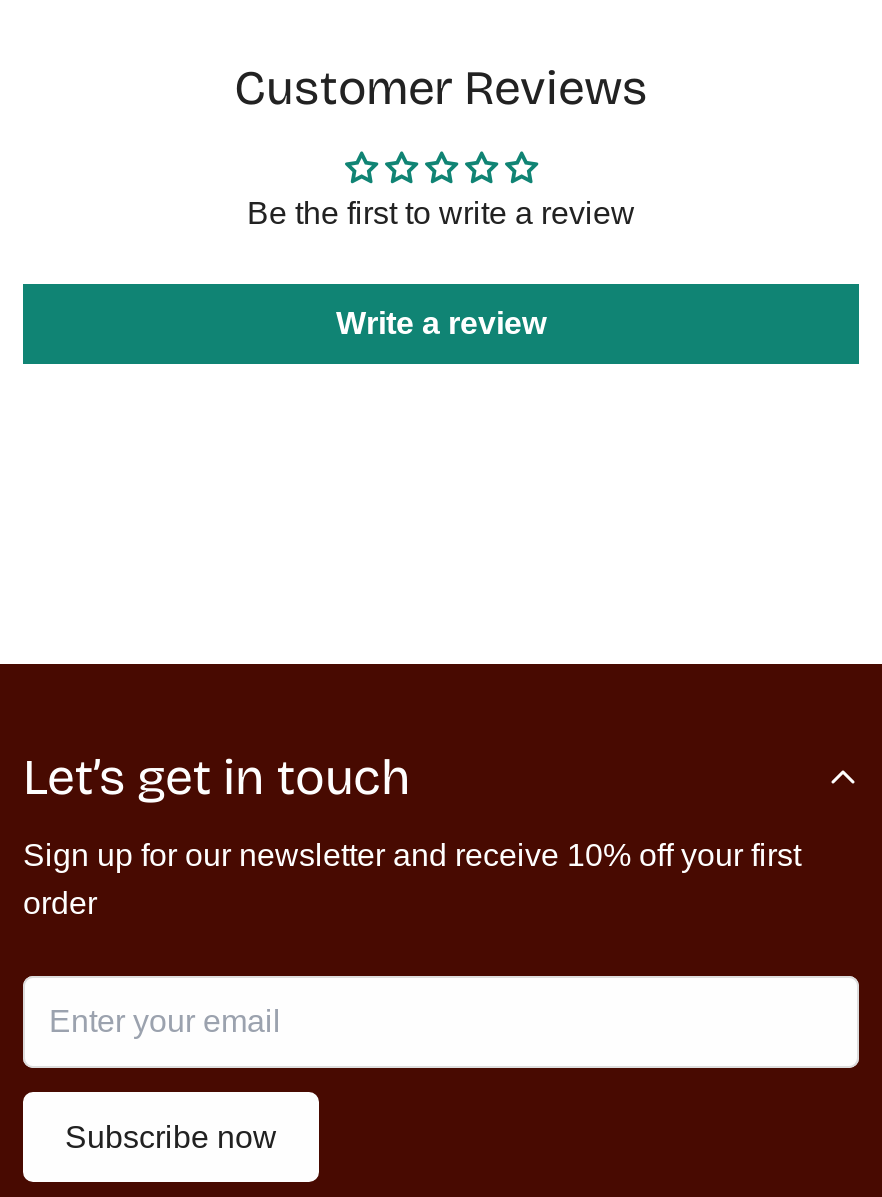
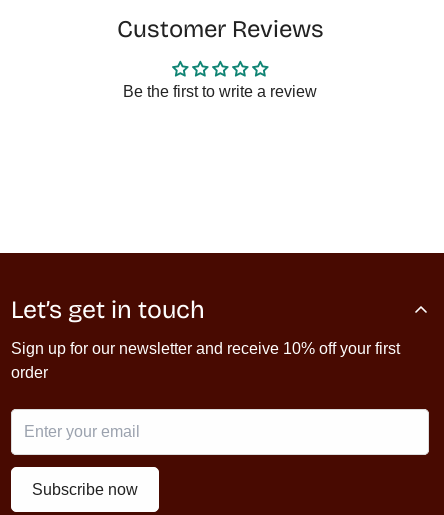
[336,306,546,340] Write a review -> none

